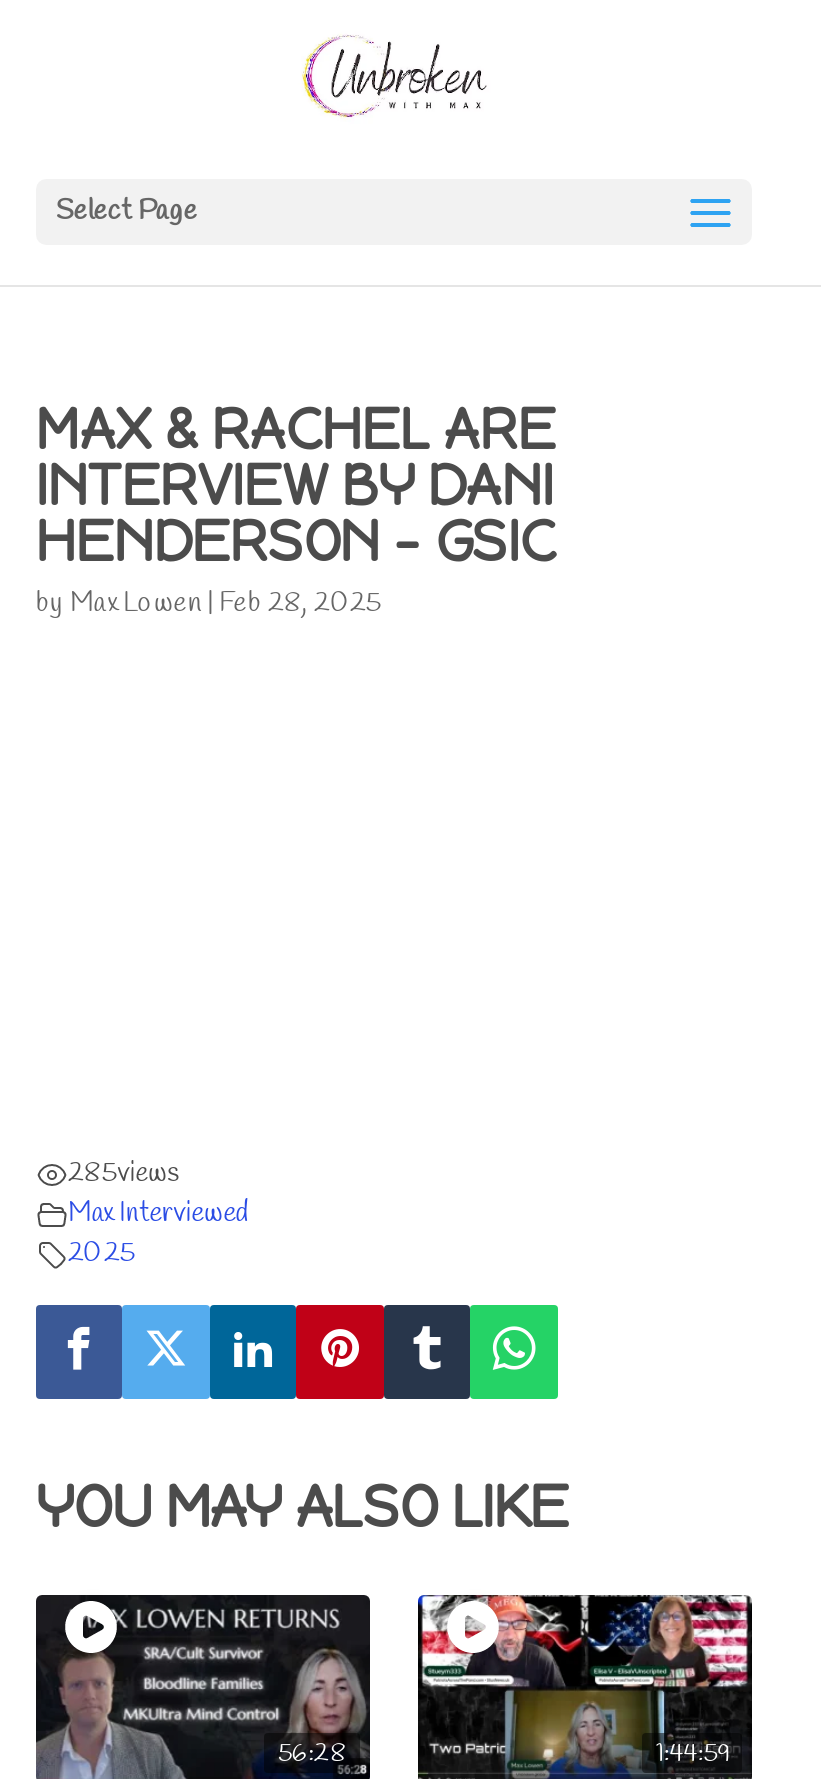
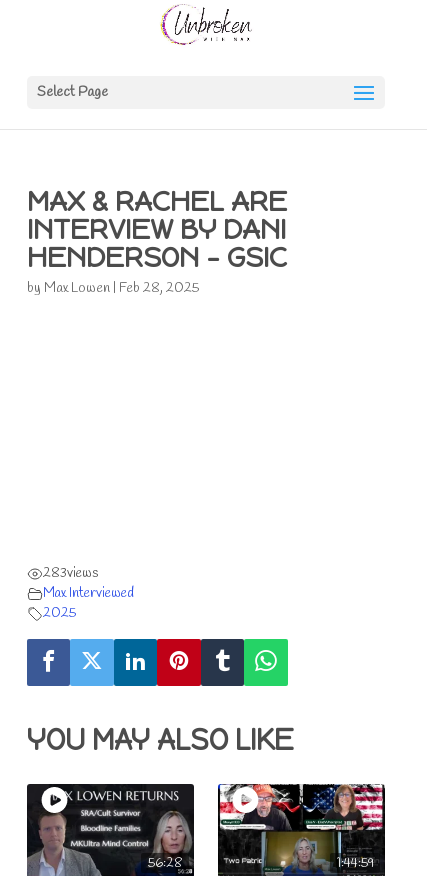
[68,1155,180,1193] 285views -> [43,564,98,583] 283views

